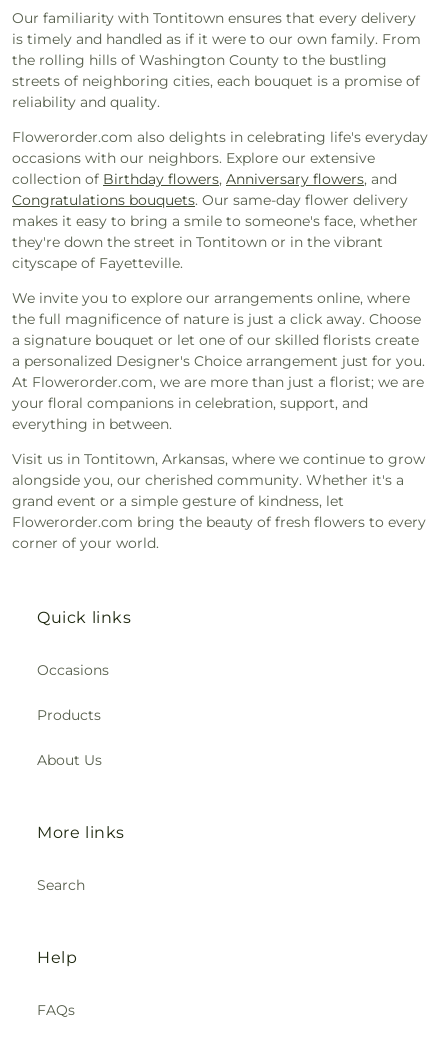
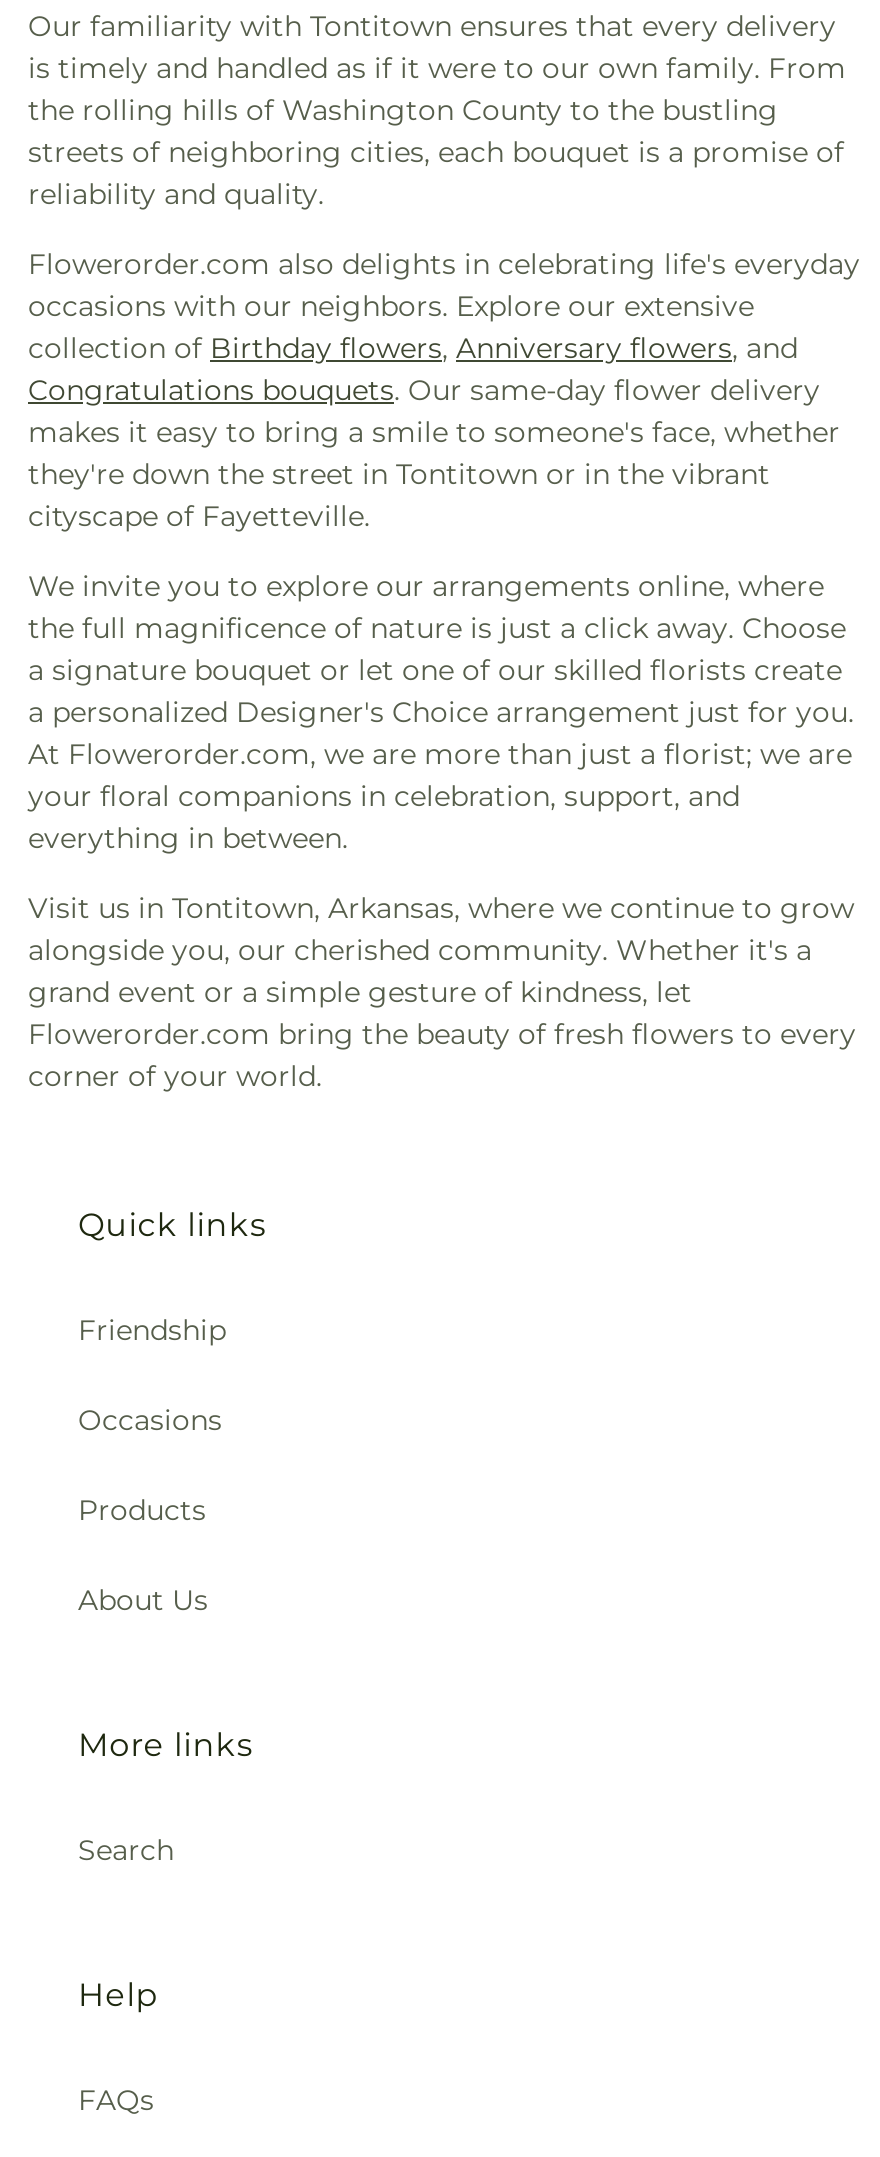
none -> [78,1313,226,1349] Friendship

